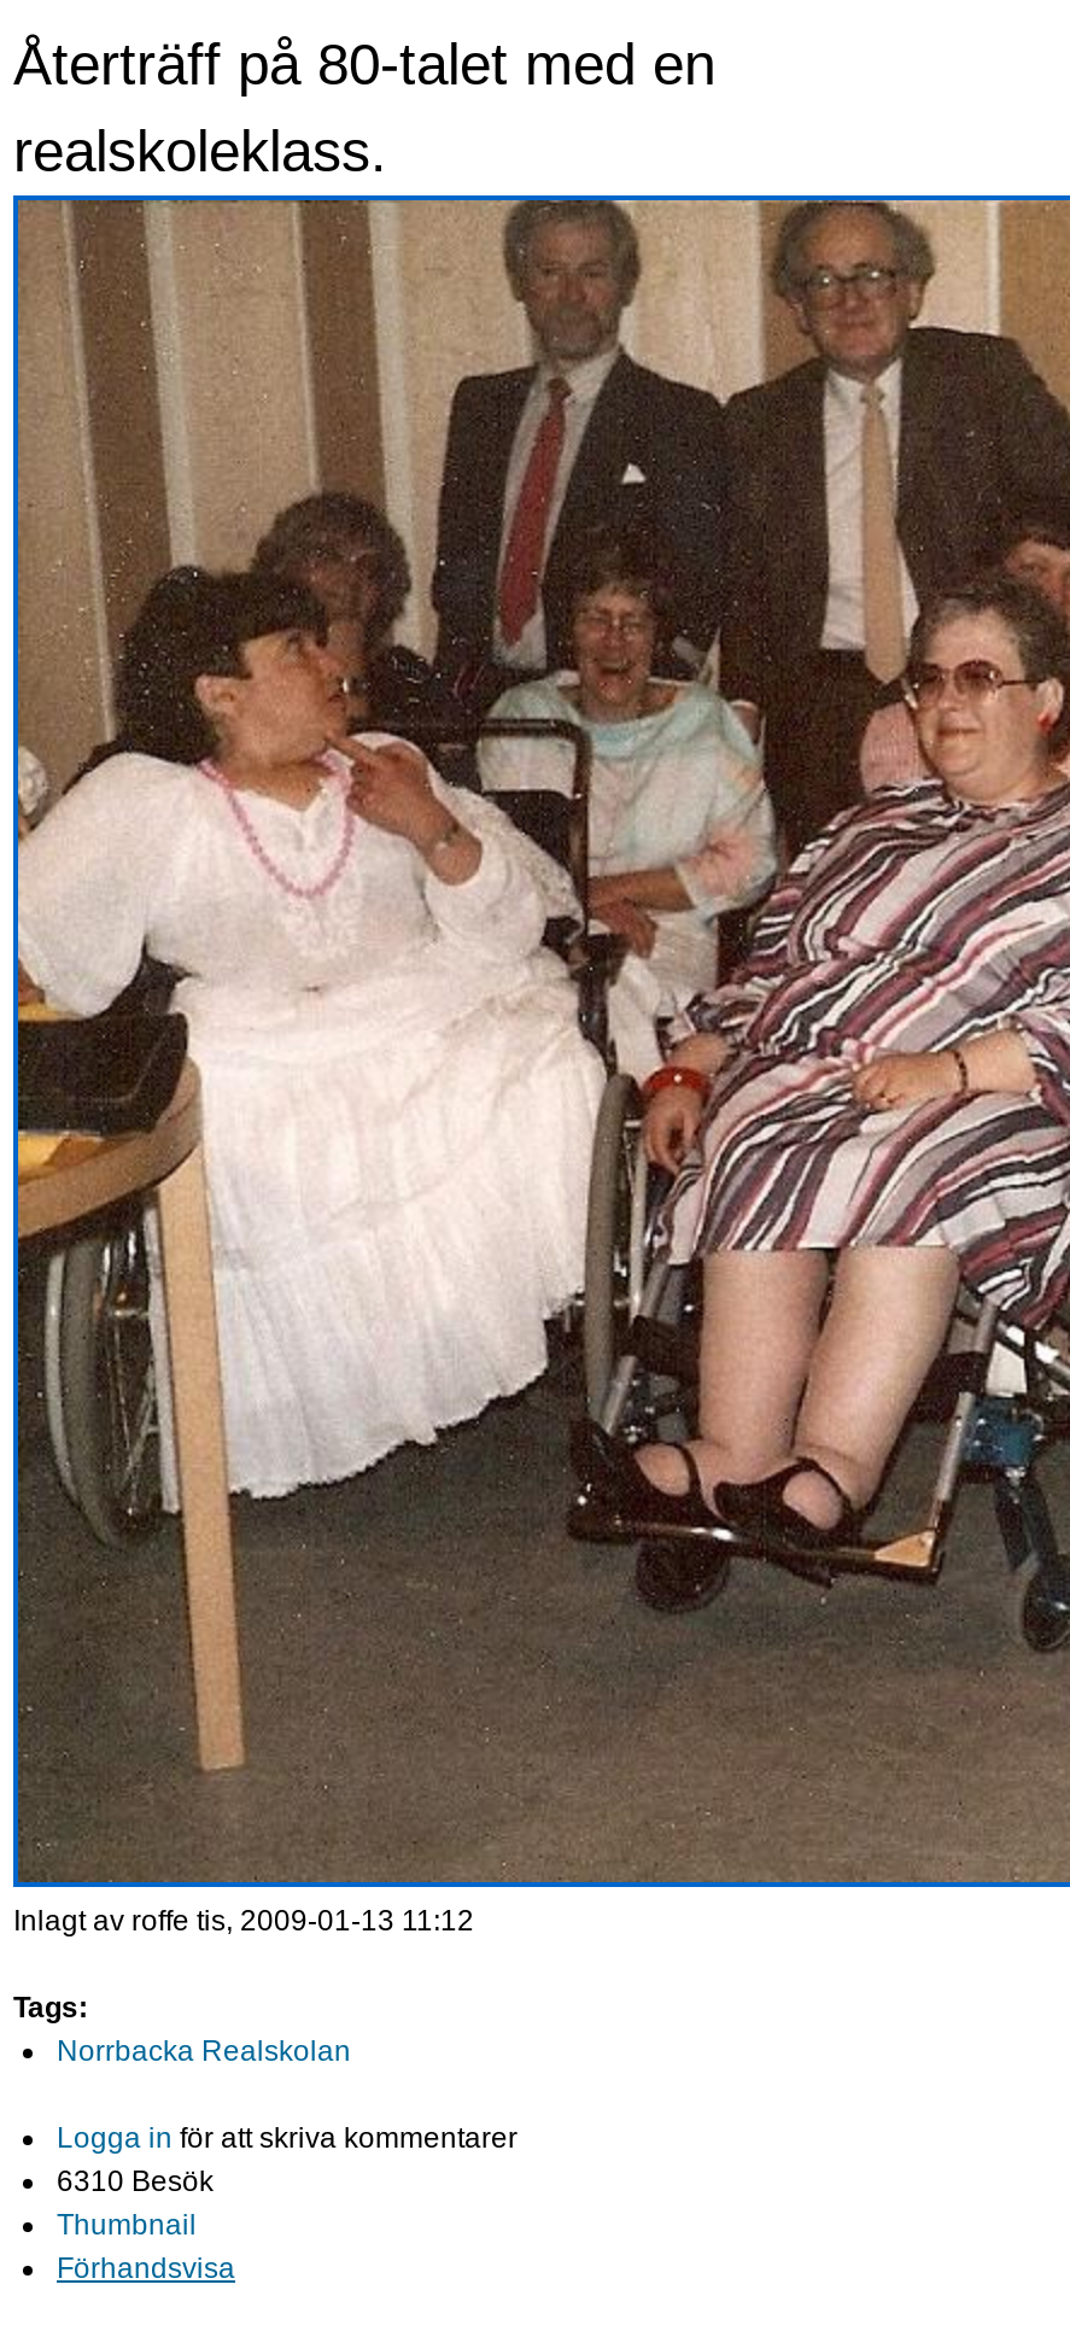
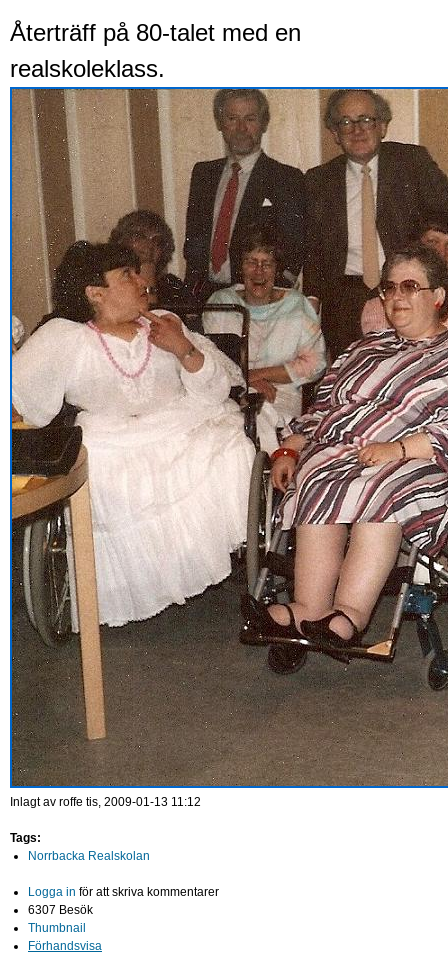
[57,2164,214,2198] 6310 Besök -> [28,903,93,917] 6307 Besök

